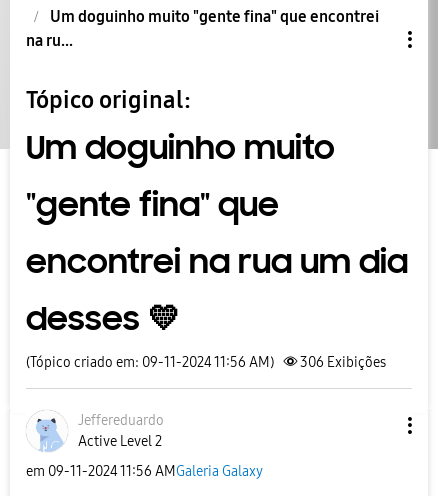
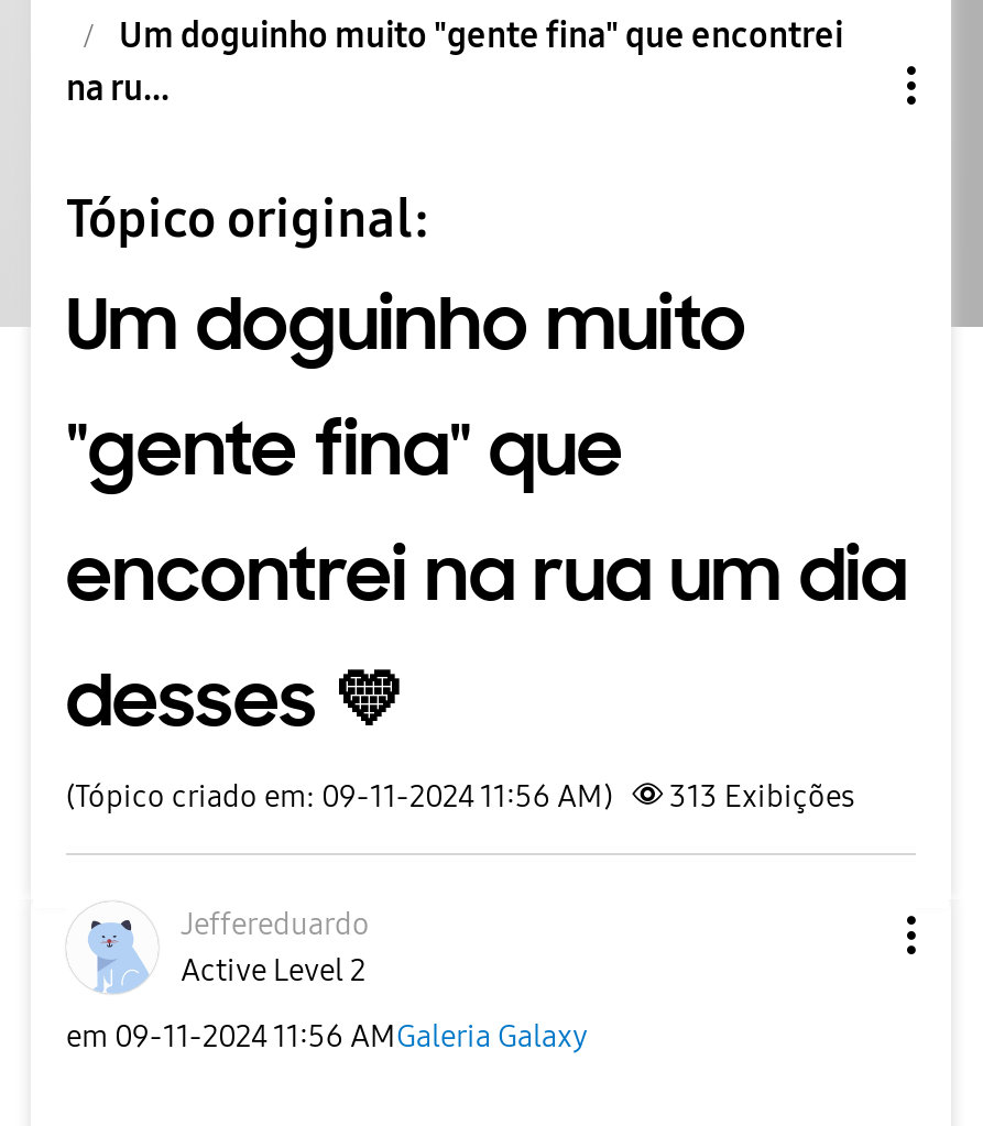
[26,354,386,371] (Tópico criado em: 09-11-2024 11:56 AM) 306 Exibições -> [66,778,854,816] (Tópico criado em: 09-11-2024 11:56 AM) 313 Exibições

